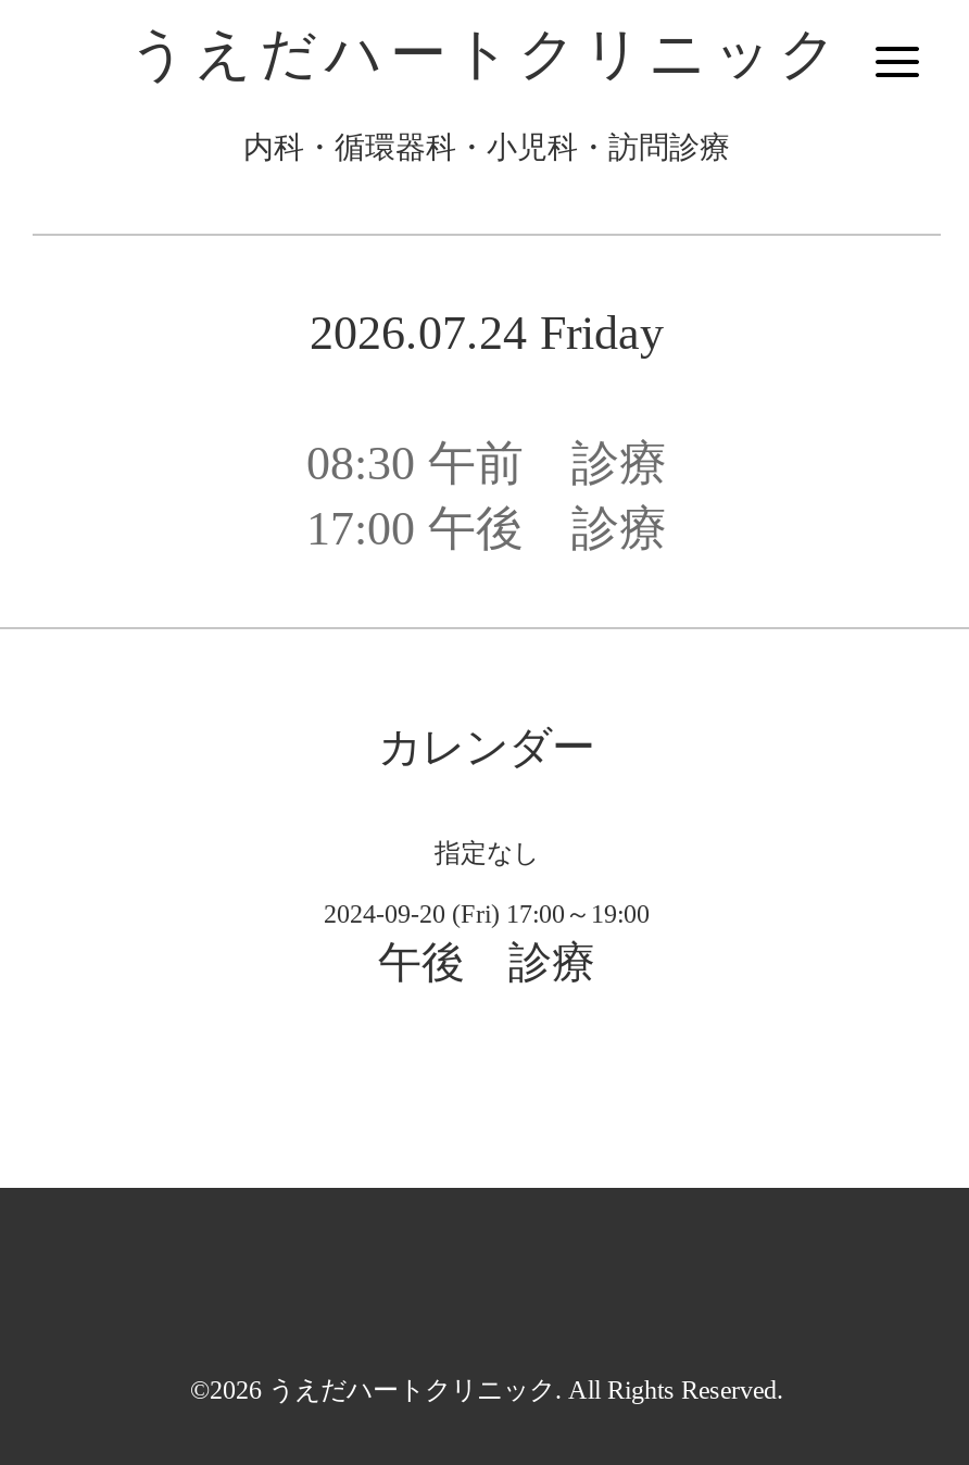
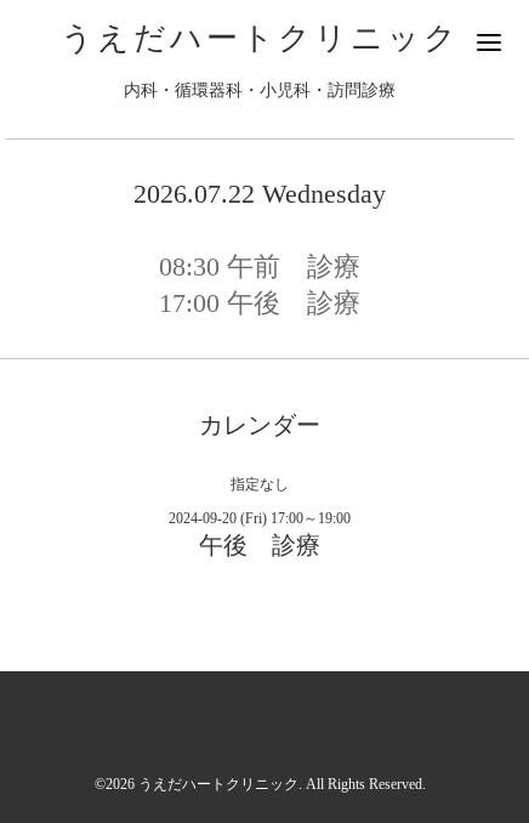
[310,305,664,360] 2026.07.24 Friday -> [133,178,386,209] 2026.07.22 Wednesday

